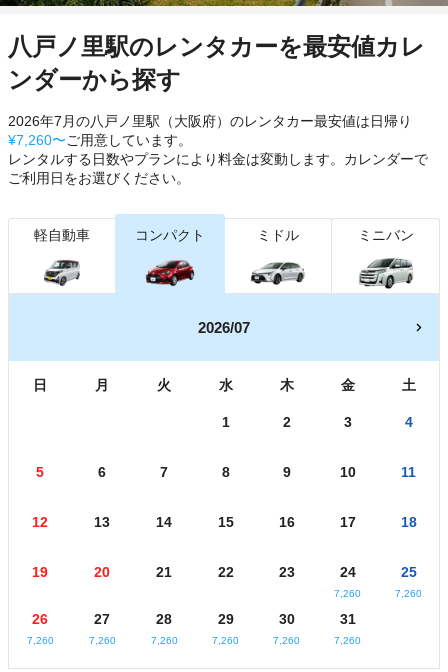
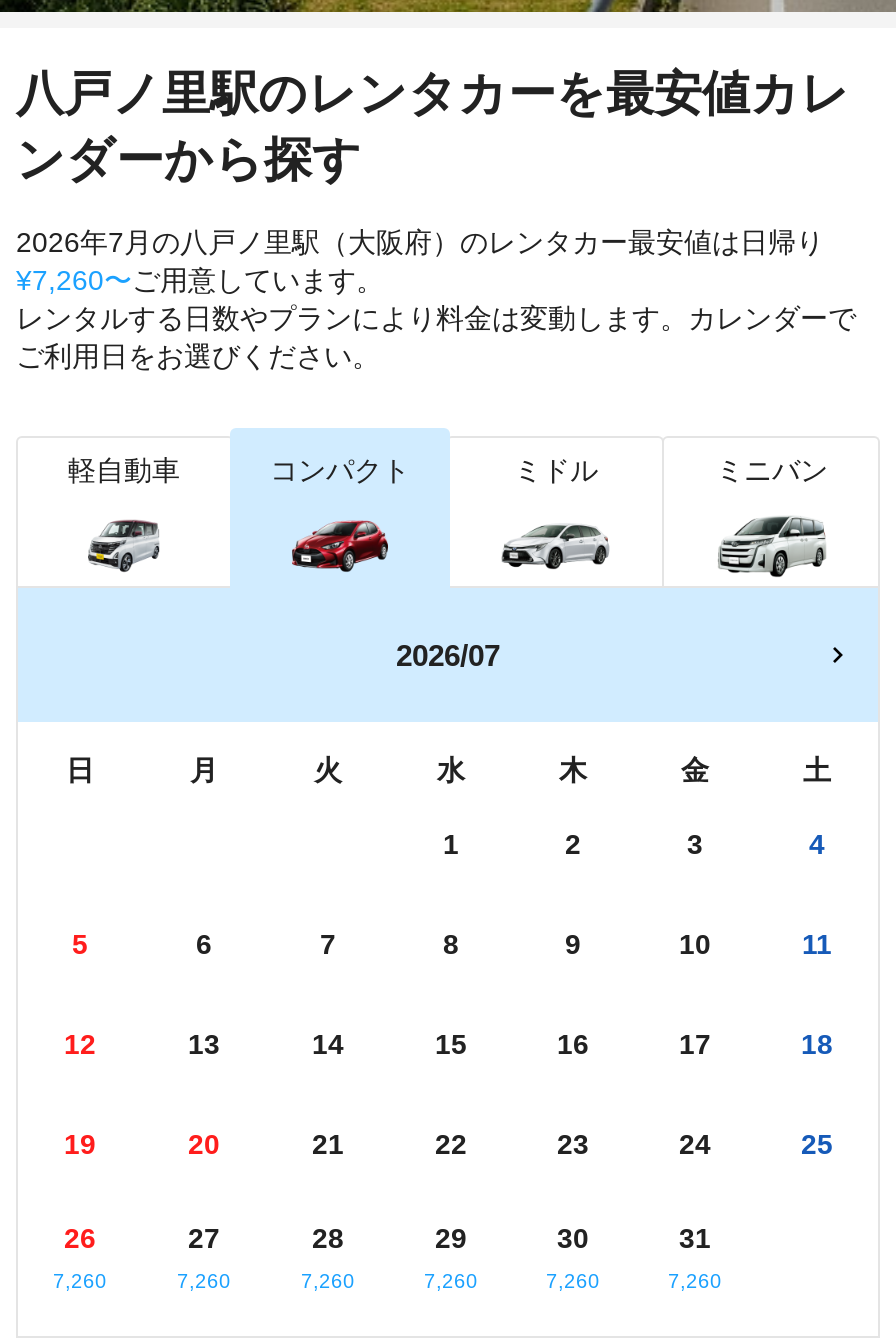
[334,588,361,599] 7,260 -> none
[395,588,422,599] 7,260 -> none

